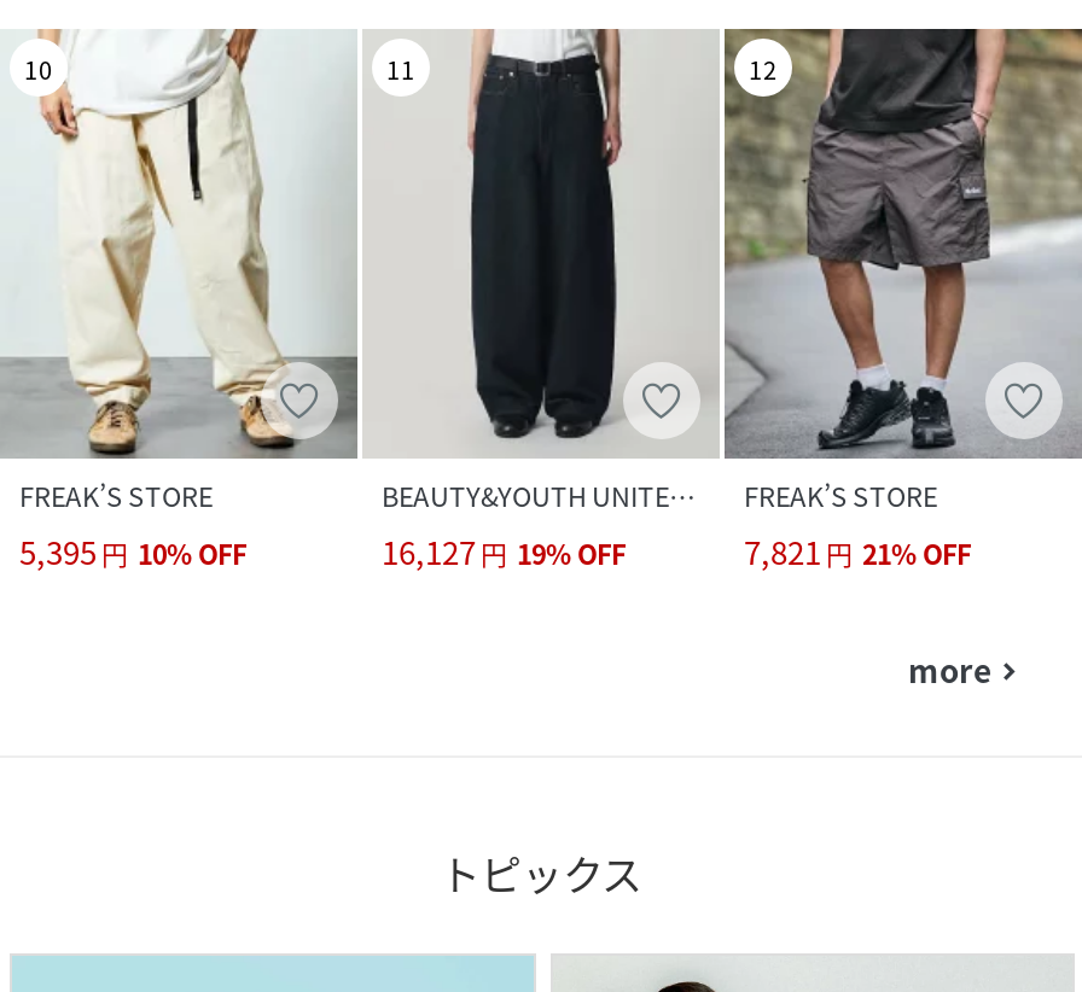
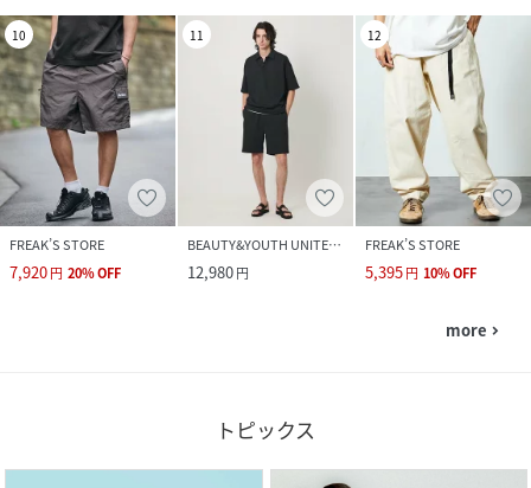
[7,27,357,575] [image] | 5,395 円 10% OFF -> [4,14,177,283] [image] | 7,920 円 20% OFF
[382,27,626,575] [image] | 16,127 円 19% OFF -> [187,15,305,283] [image] | 12,980 円
[700,27,1075,575] [image] | 7,821 円 21% OFF -> [345,14,527,283] [image] | 5,395 円 10% OFF

